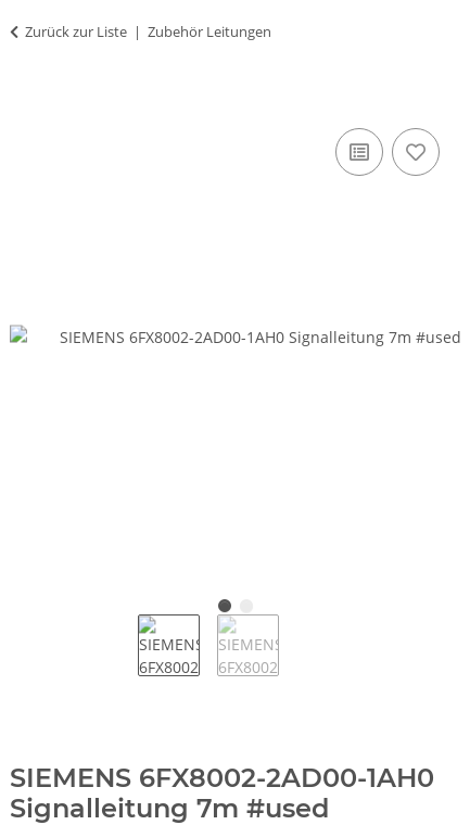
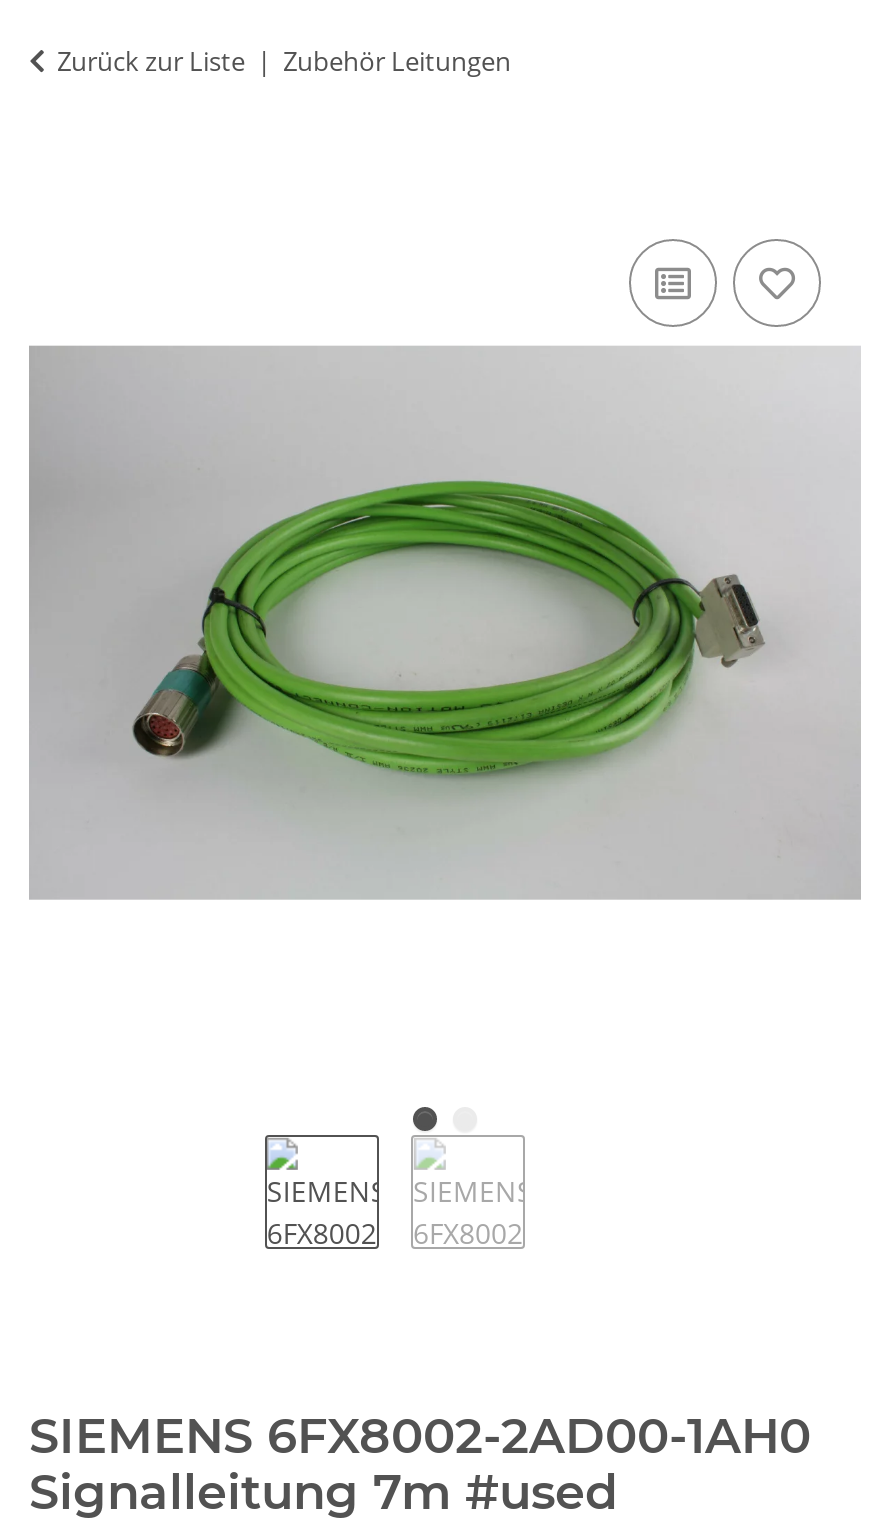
none -> [27,345,861,901] [image]

